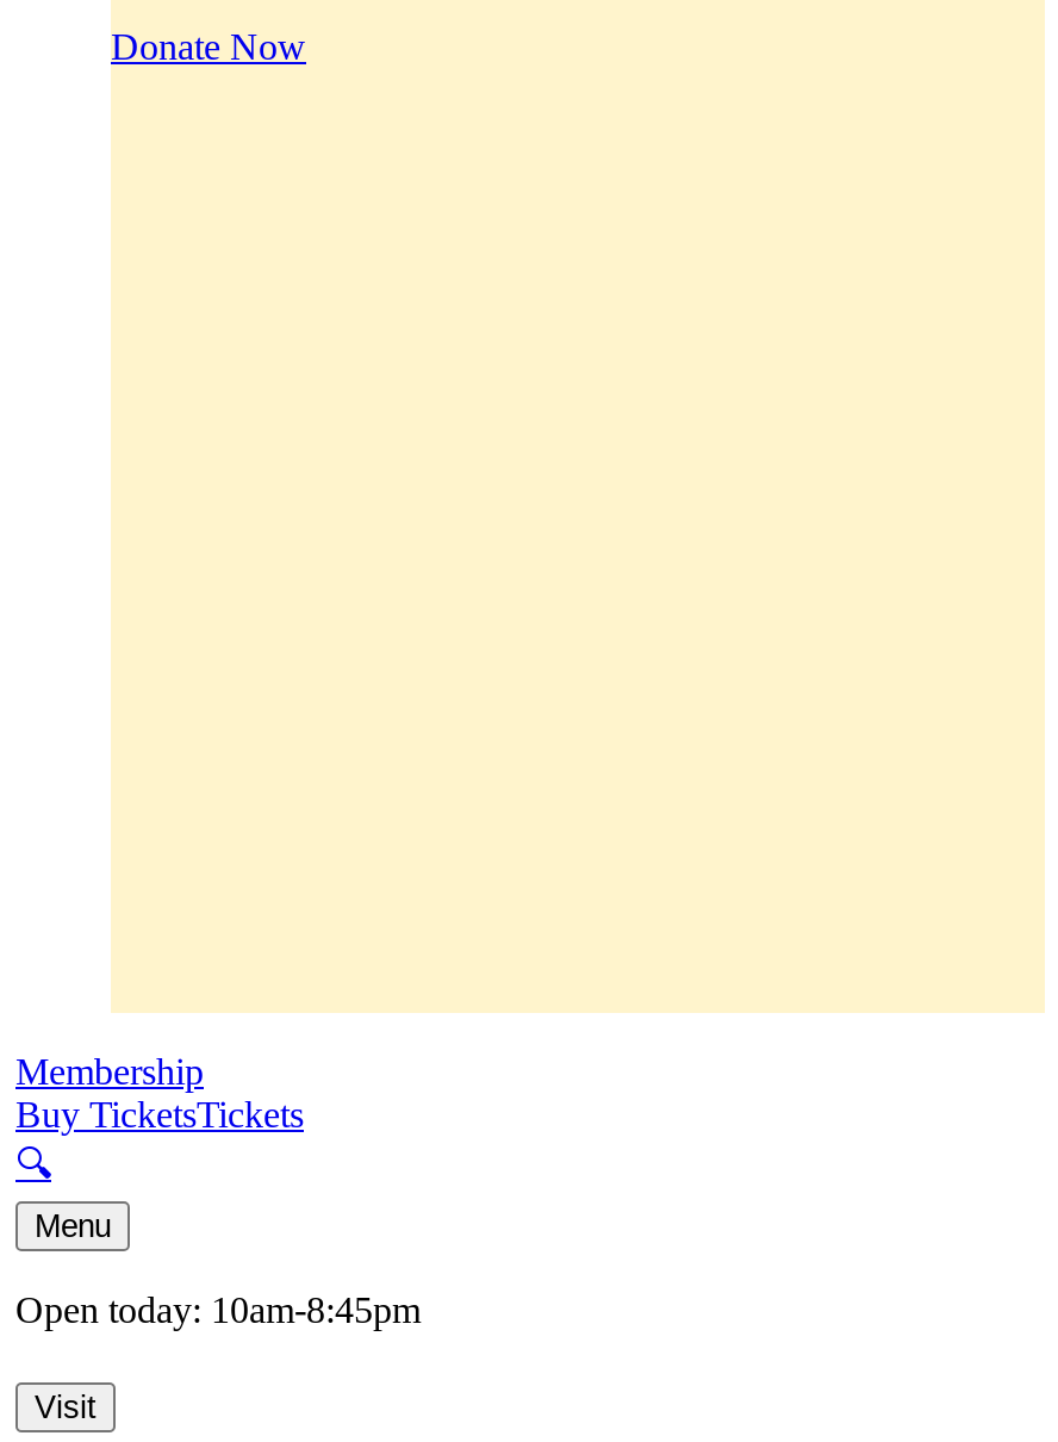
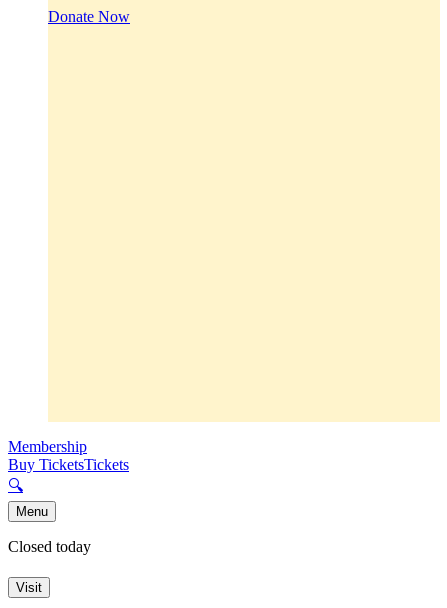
[15,1290,421,1331] Open today: 10am-8:45pm -> [8,538,91,555] Closed today

